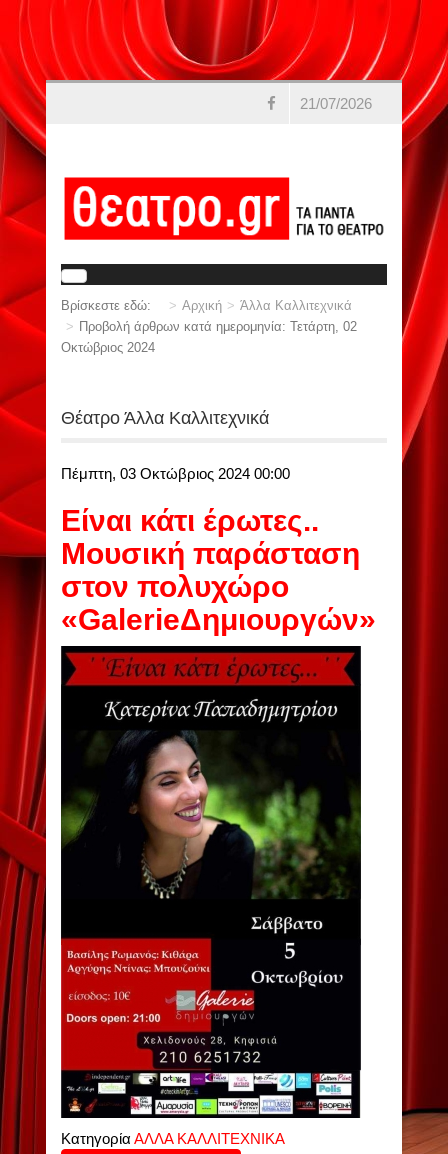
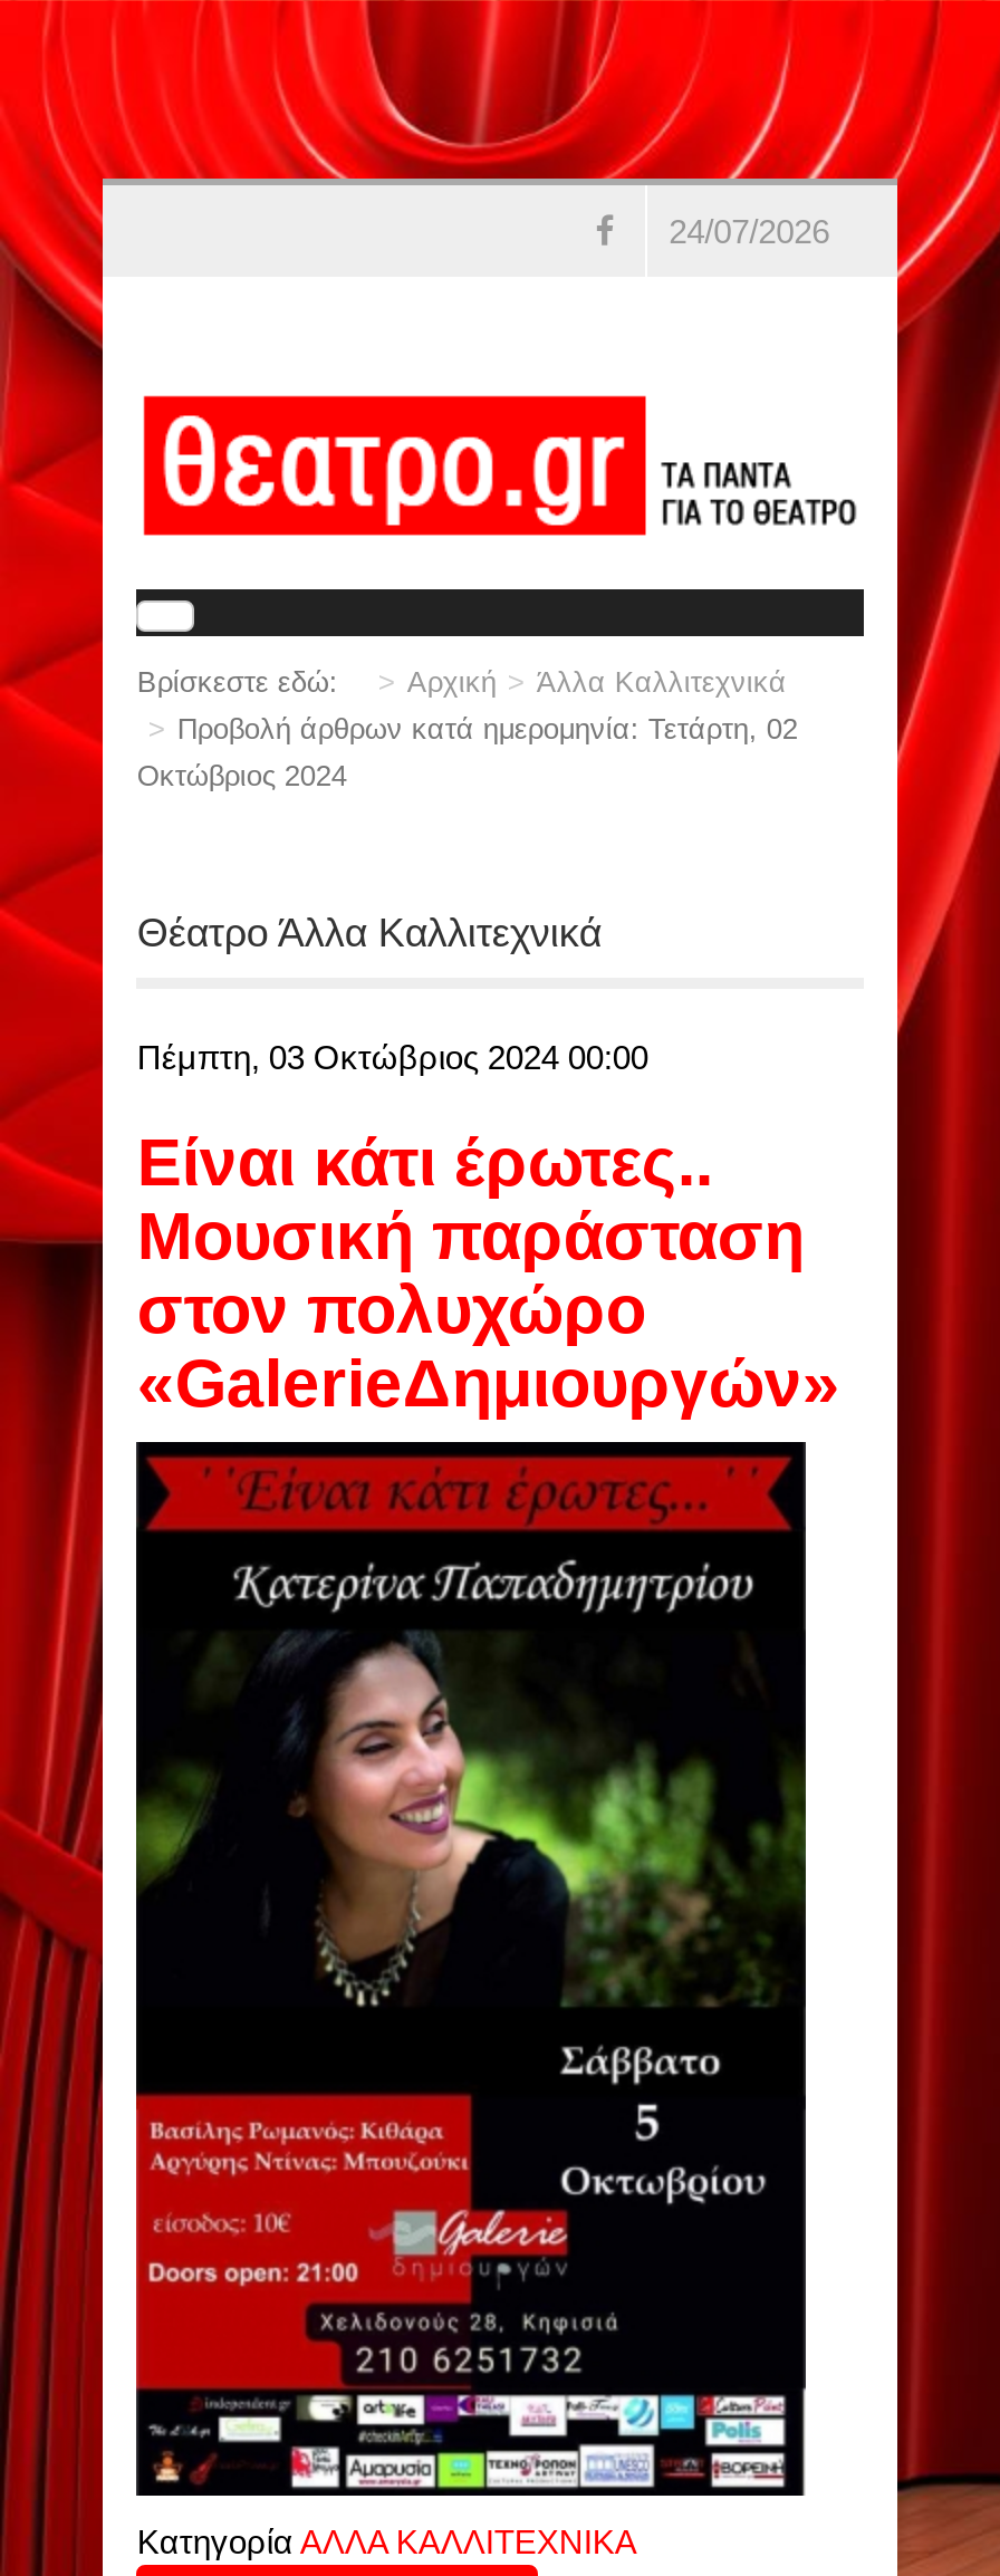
[300,95,372,112] 21/07/2026 -> [669,212,829,250] 24/07/2026

